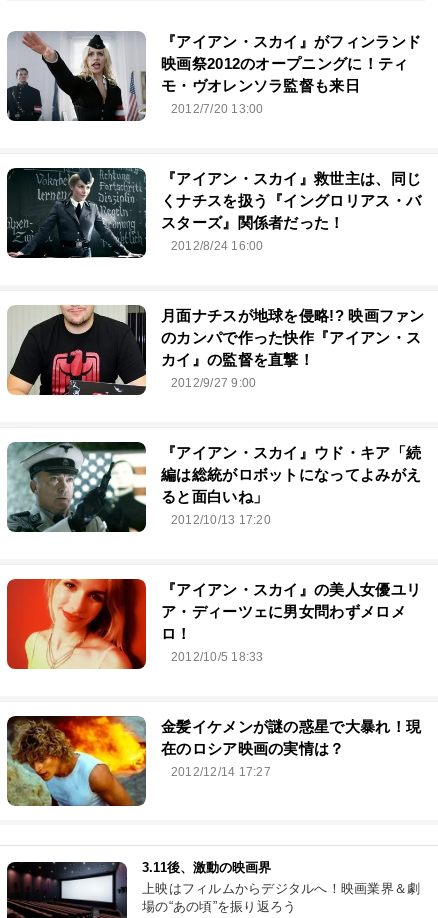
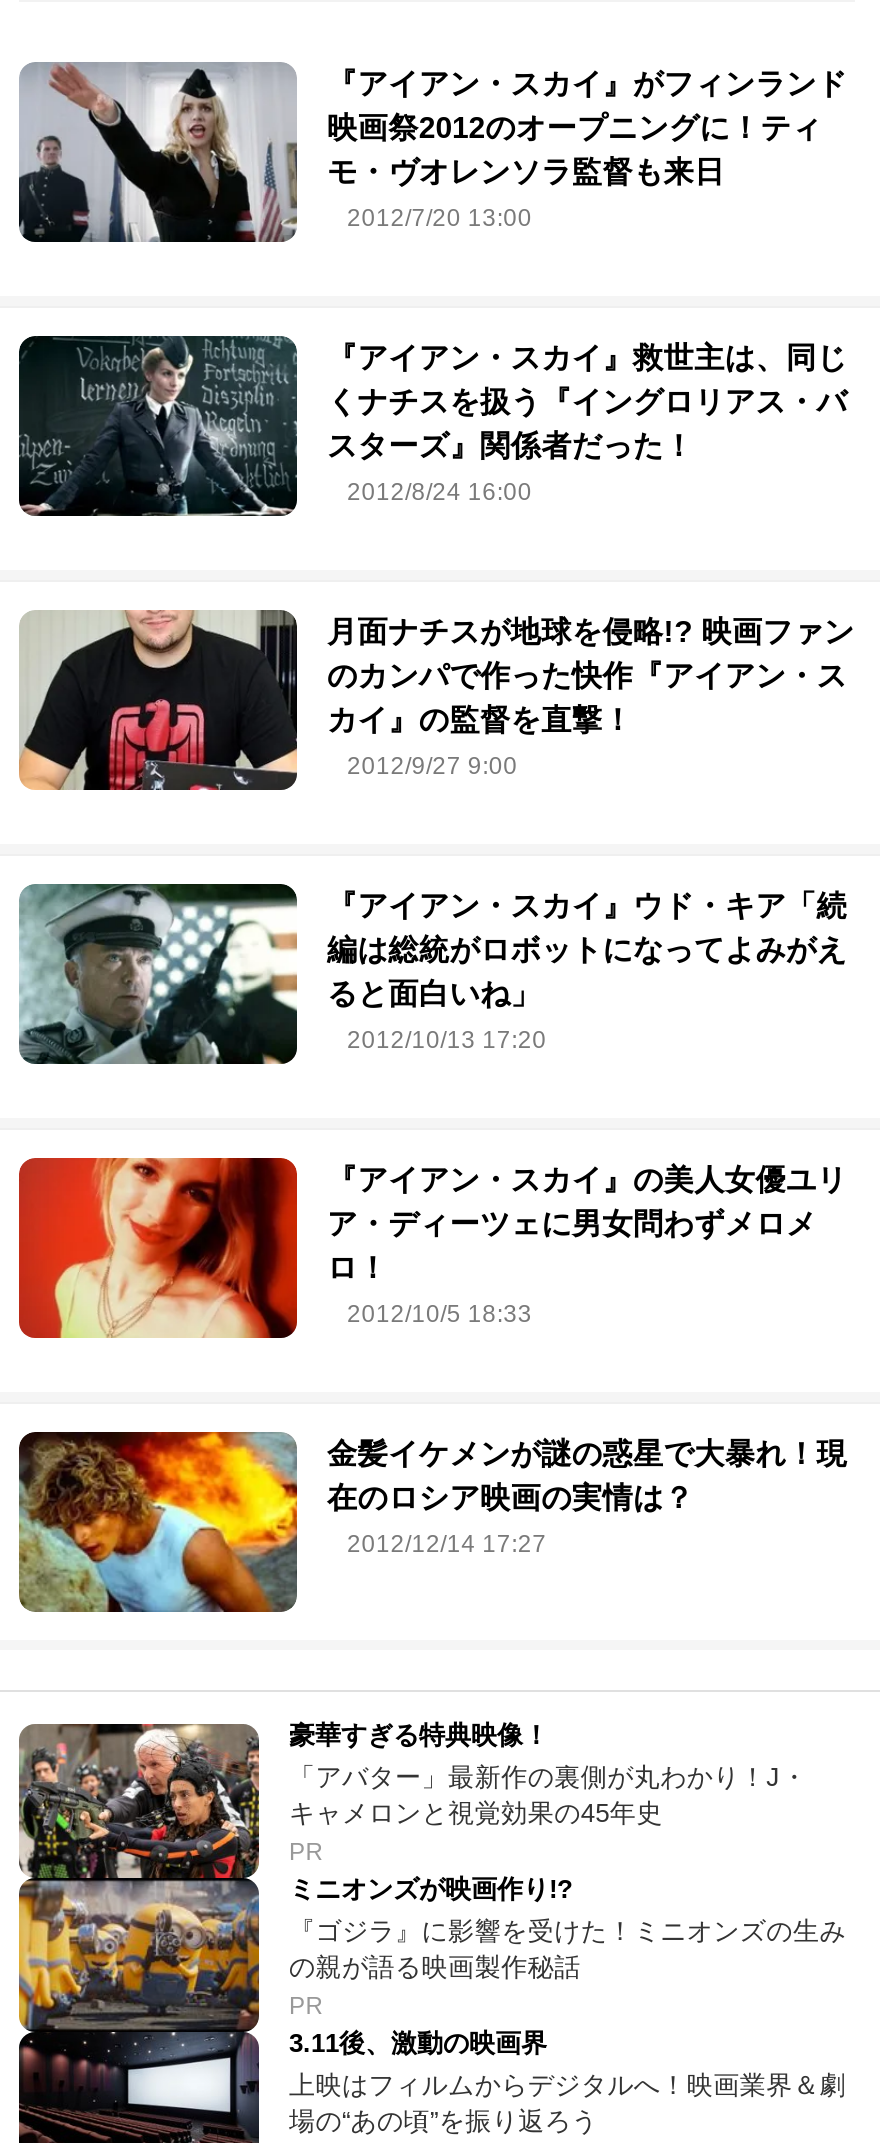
none -> [17,1720,846,2034] [image] | 豪華すぎる特典映像！ | 「アバター」最新作の裏側が丸わかり！J・ | キャメロンと視覚効果の45年史 | PR | ミニオンズが映画作り!? | 『ゴジラ』に影響を受けた！ミニオンズの生み | の親が語る映画製作秘話 | PR

